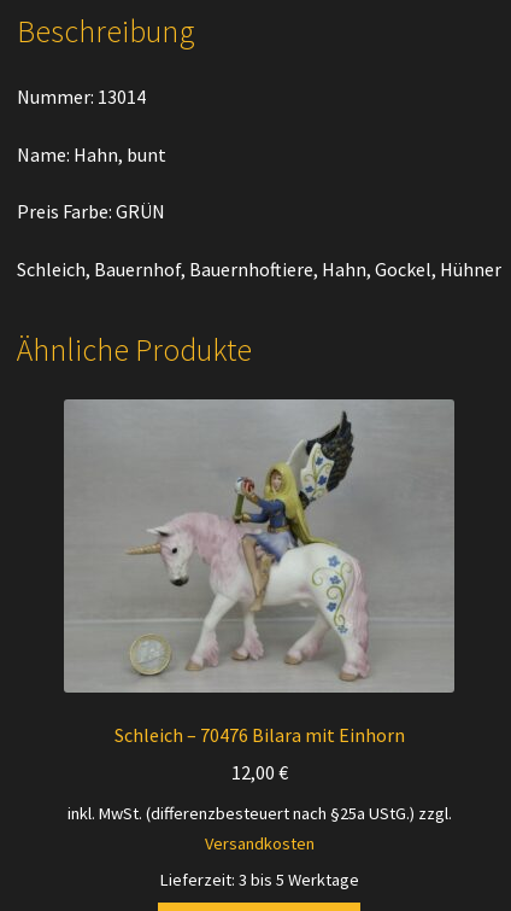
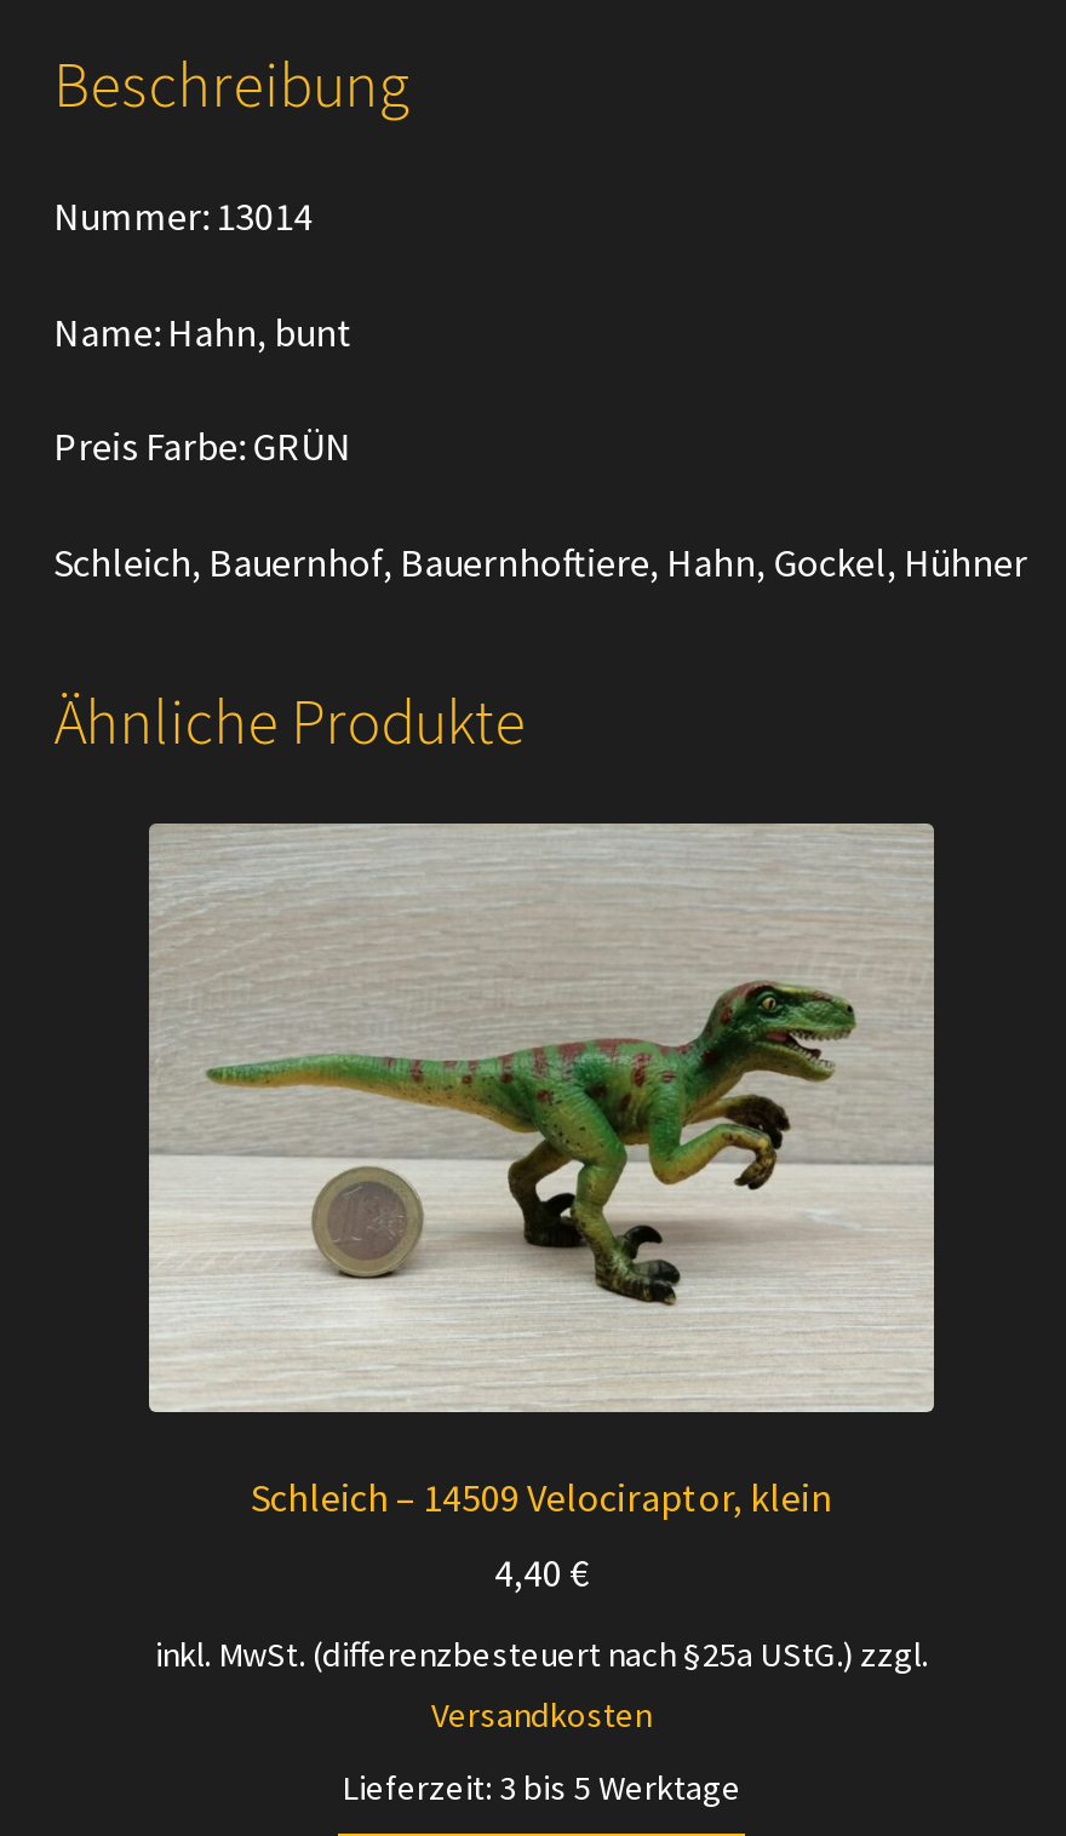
[63,399,456,747] [image] | Schleich – 70476 Bilara mit Einhorn -> [147,824,932,1522] [image] | Schleich – 14509 Velociraptor, klein
[231,760,287,784] 12,00 € -> [494,1548,589,1596] 4,40 €

